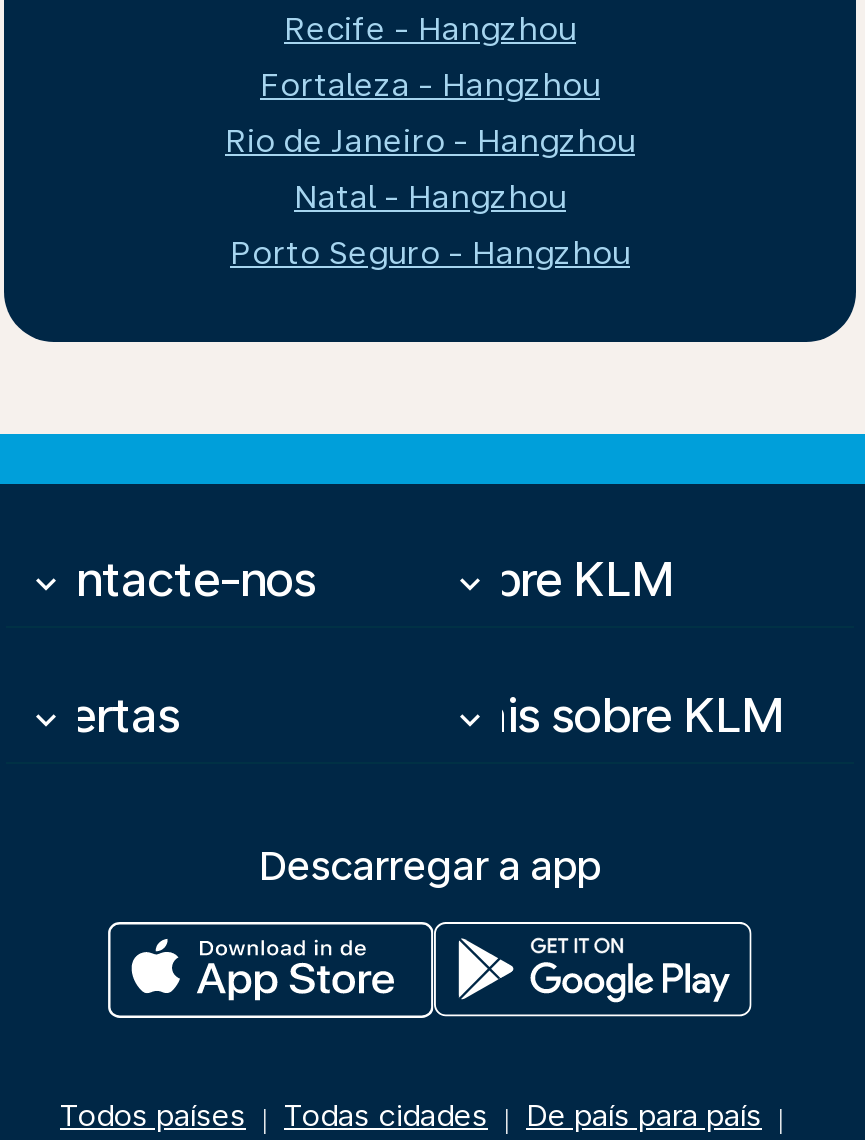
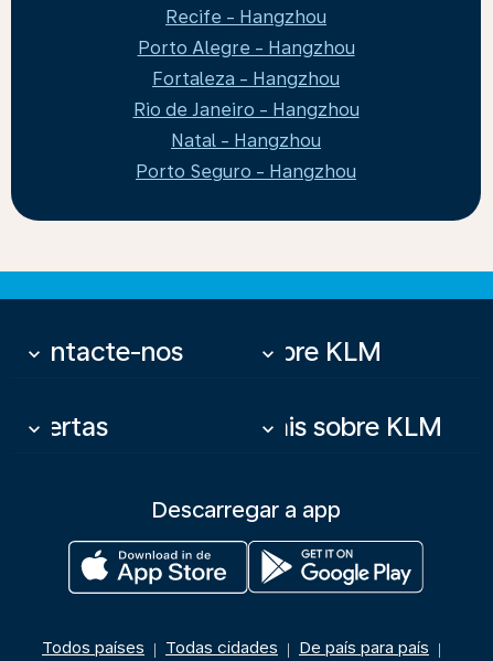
none -> [137,38,355,58] Porto Alegre - Hangzhou

